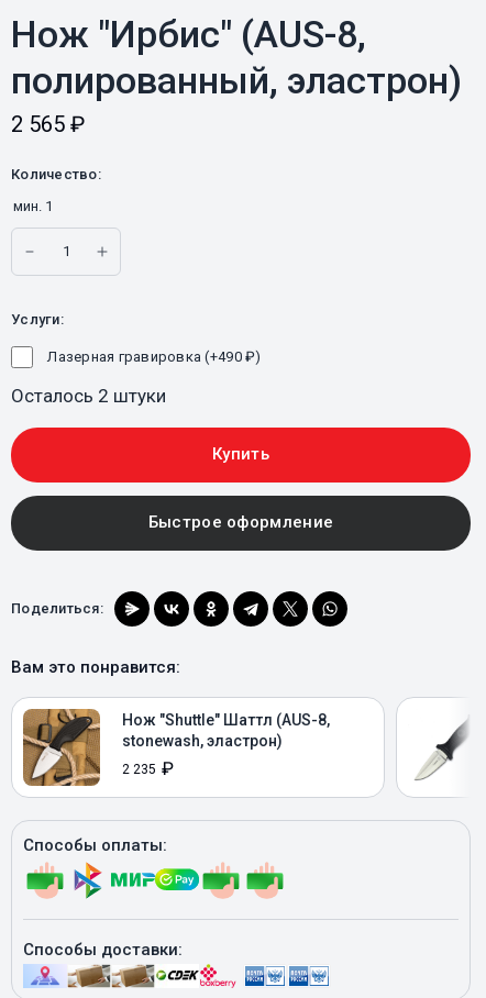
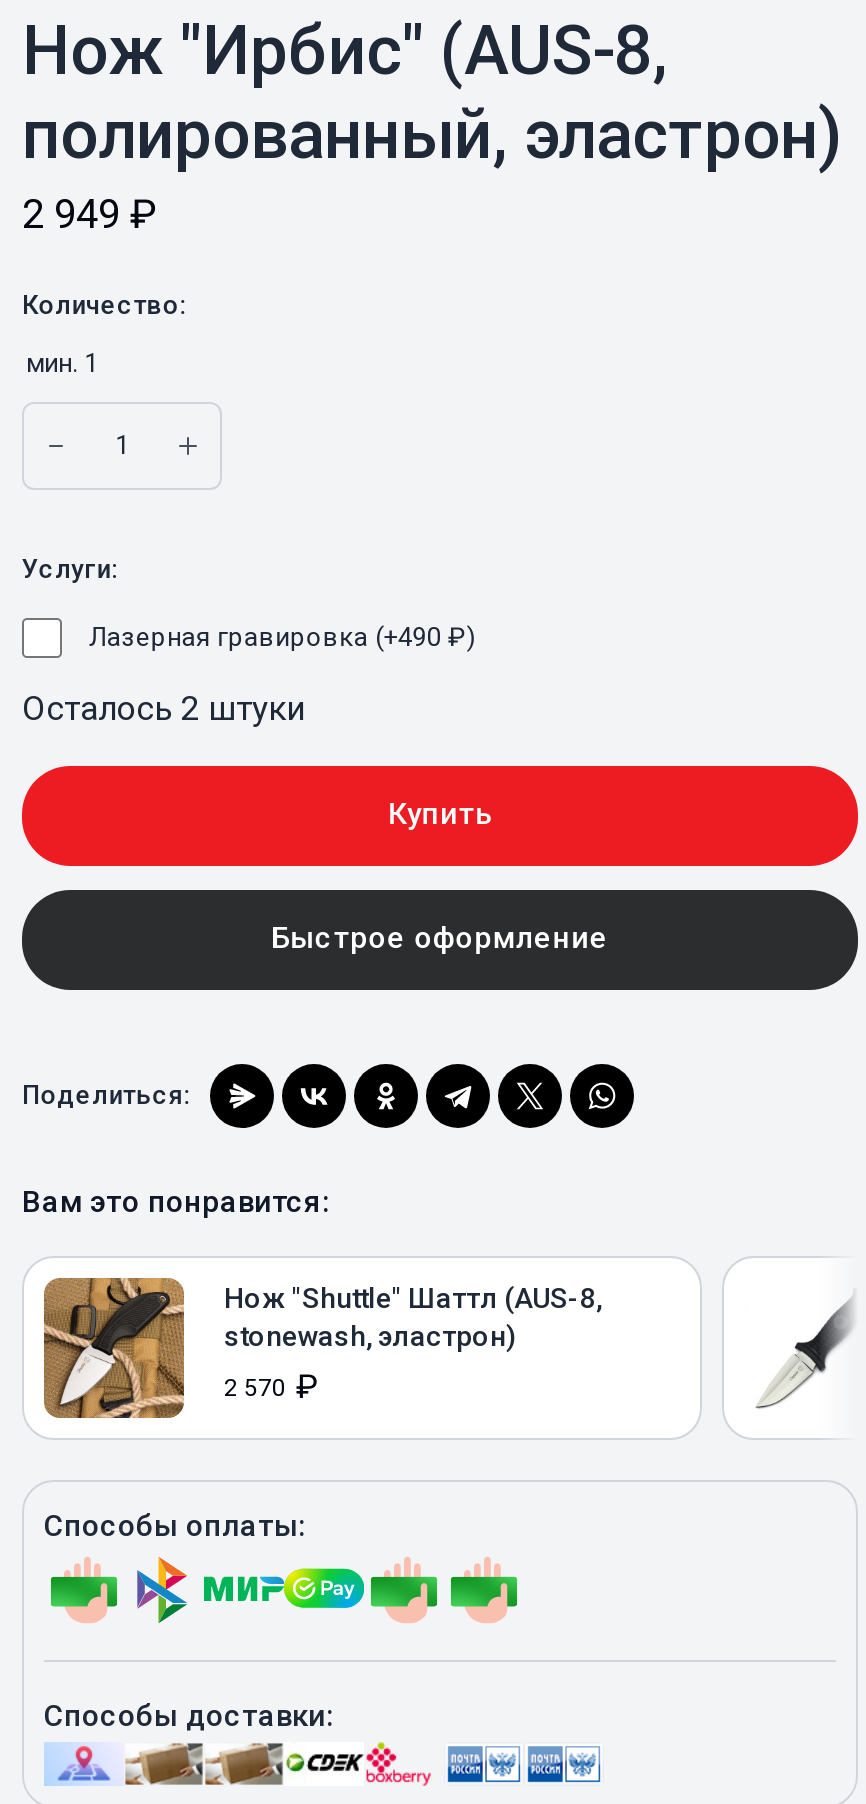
[11,111,85,137] 2 565 ₽ -> [22,190,156,238] 2 949 ₽
[122,759,174,780] 2 235 ₽ -> [224,1369,318,1407] 2 570 ₽

